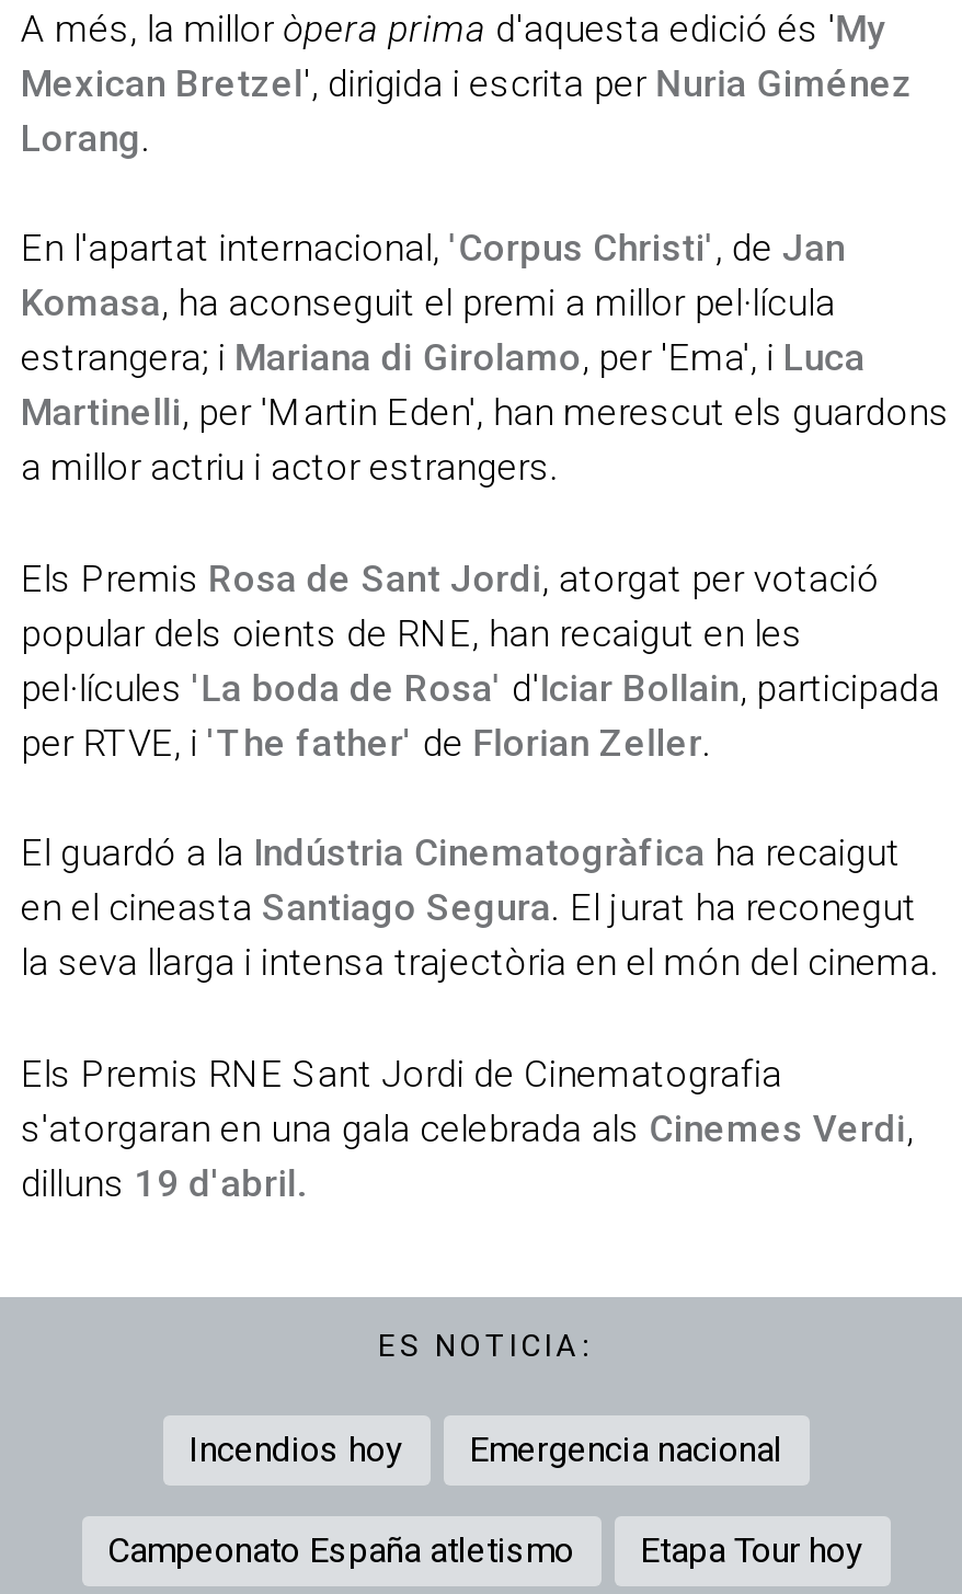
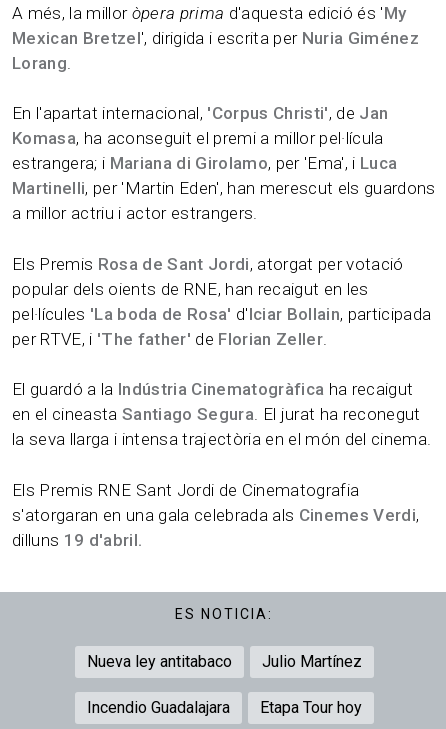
[188,1429,782,1470] Incendios hoy | Emergencia nacional -> [86,652,361,671] Nueva ley antitabaco | Julio Martínez
[107,1529,574,1571] Campeonato España atletismo -> [86,698,229,717] Incendio Guadalajara

